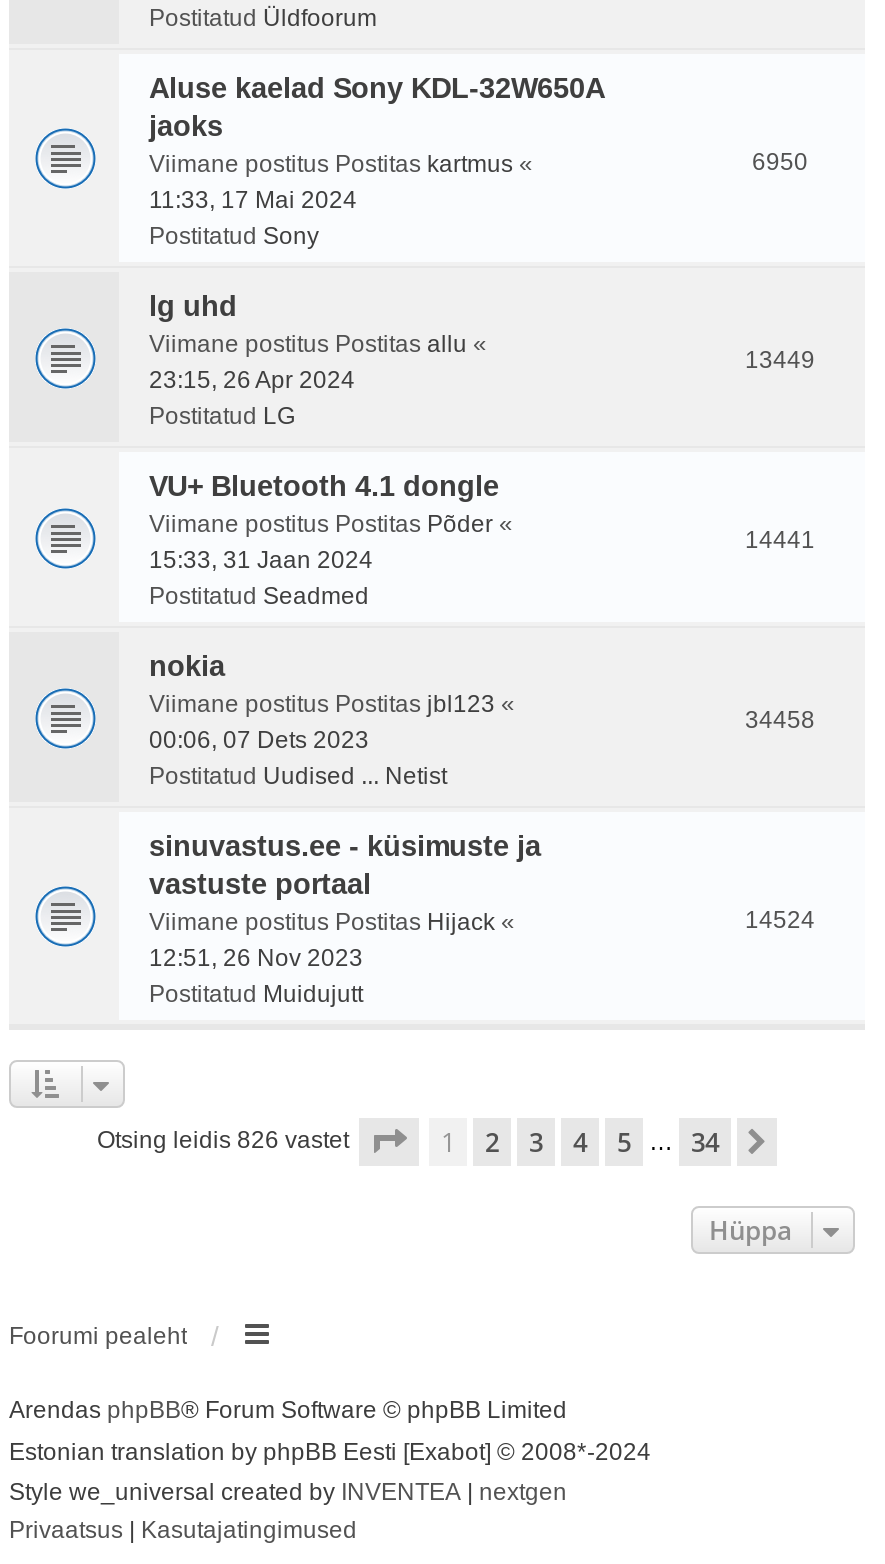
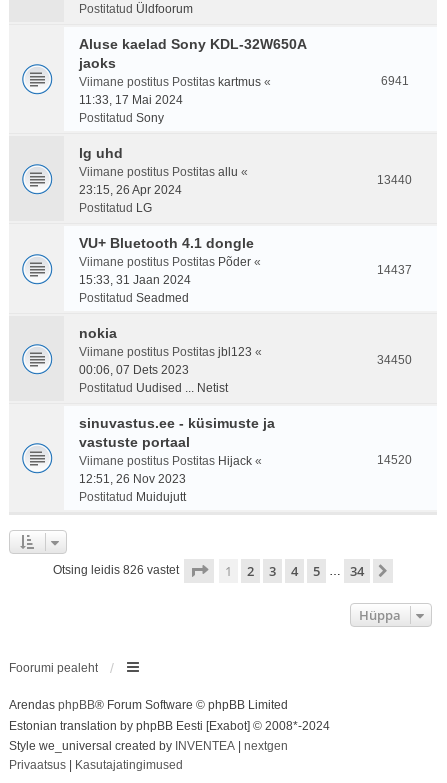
[752,148,808,176] 6950 -> [380,74,408,88] 6941
[745,346,815,374] 13449 -> [377,173,412,187] 13440
[745,526,815,554] 14441 -> [377,263,412,277] 14437
[745,706,815,734] 34458 -> [377,353,412,367] 34450
[745,906,815,934] 14524 -> [377,453,412,467] 14520

